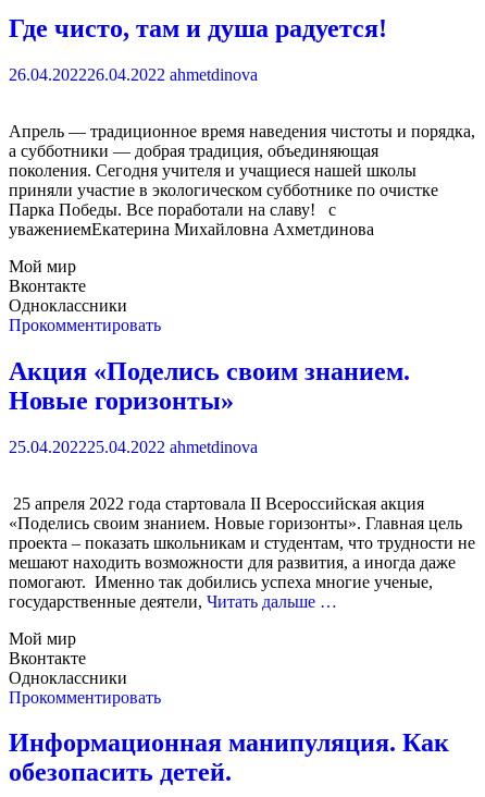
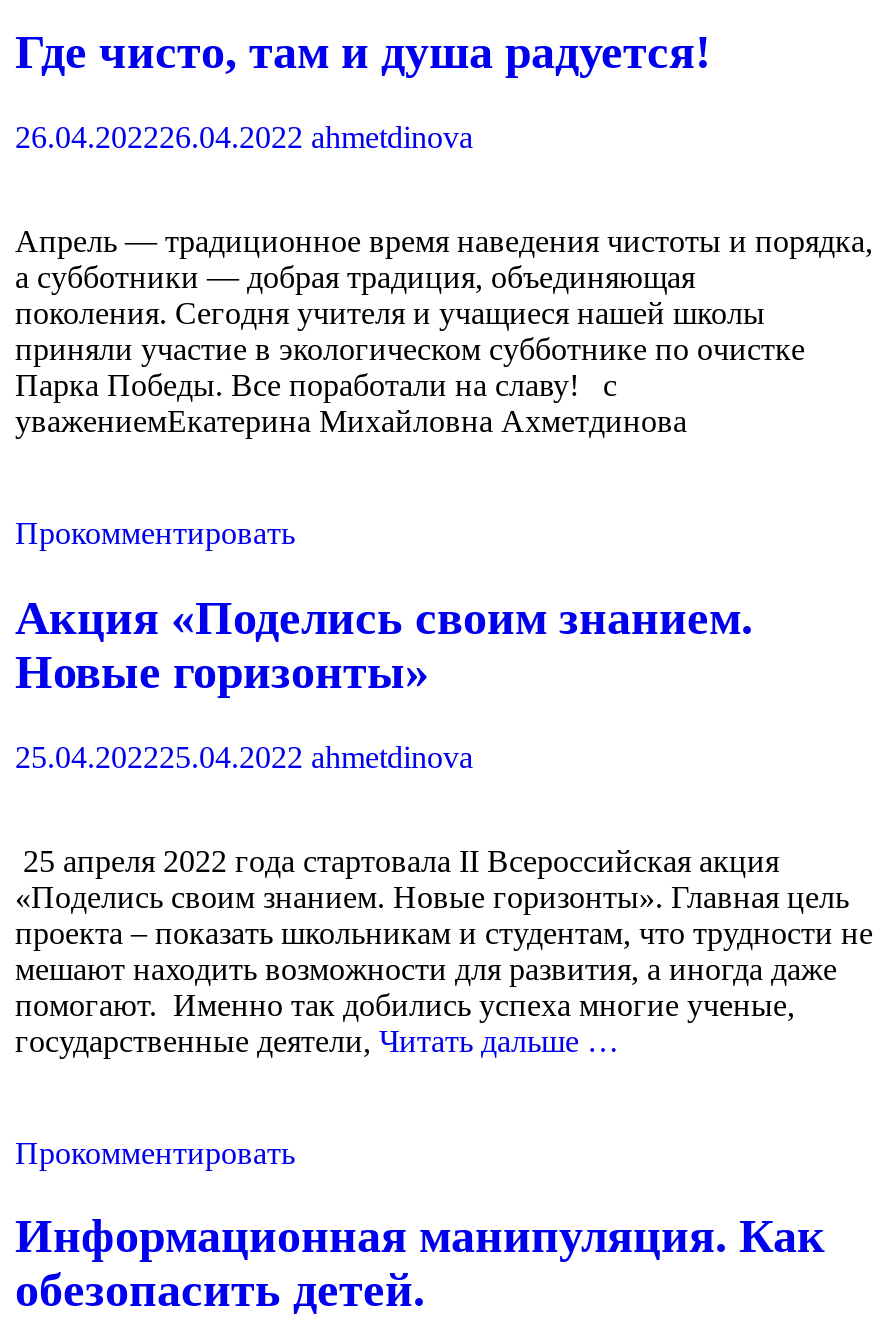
[9,257,127,314] Мой мир | Вконтакте | Одноклассники -> none
[9,629,127,687] Мой мир | Вконтакте | Одноклассники -> none

